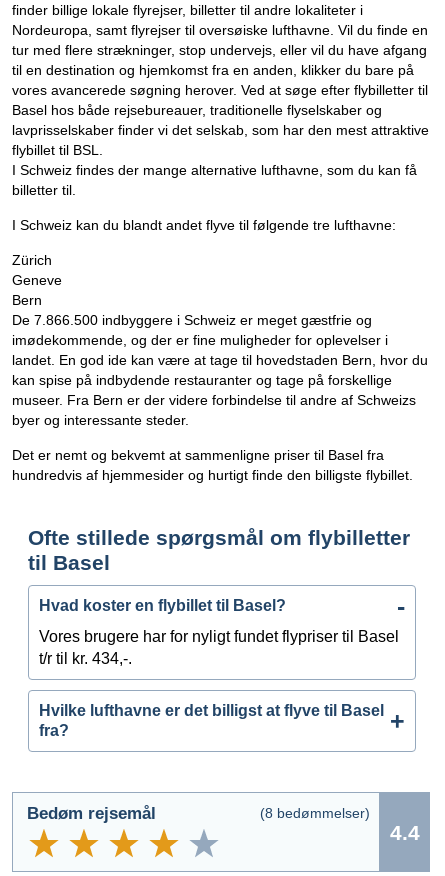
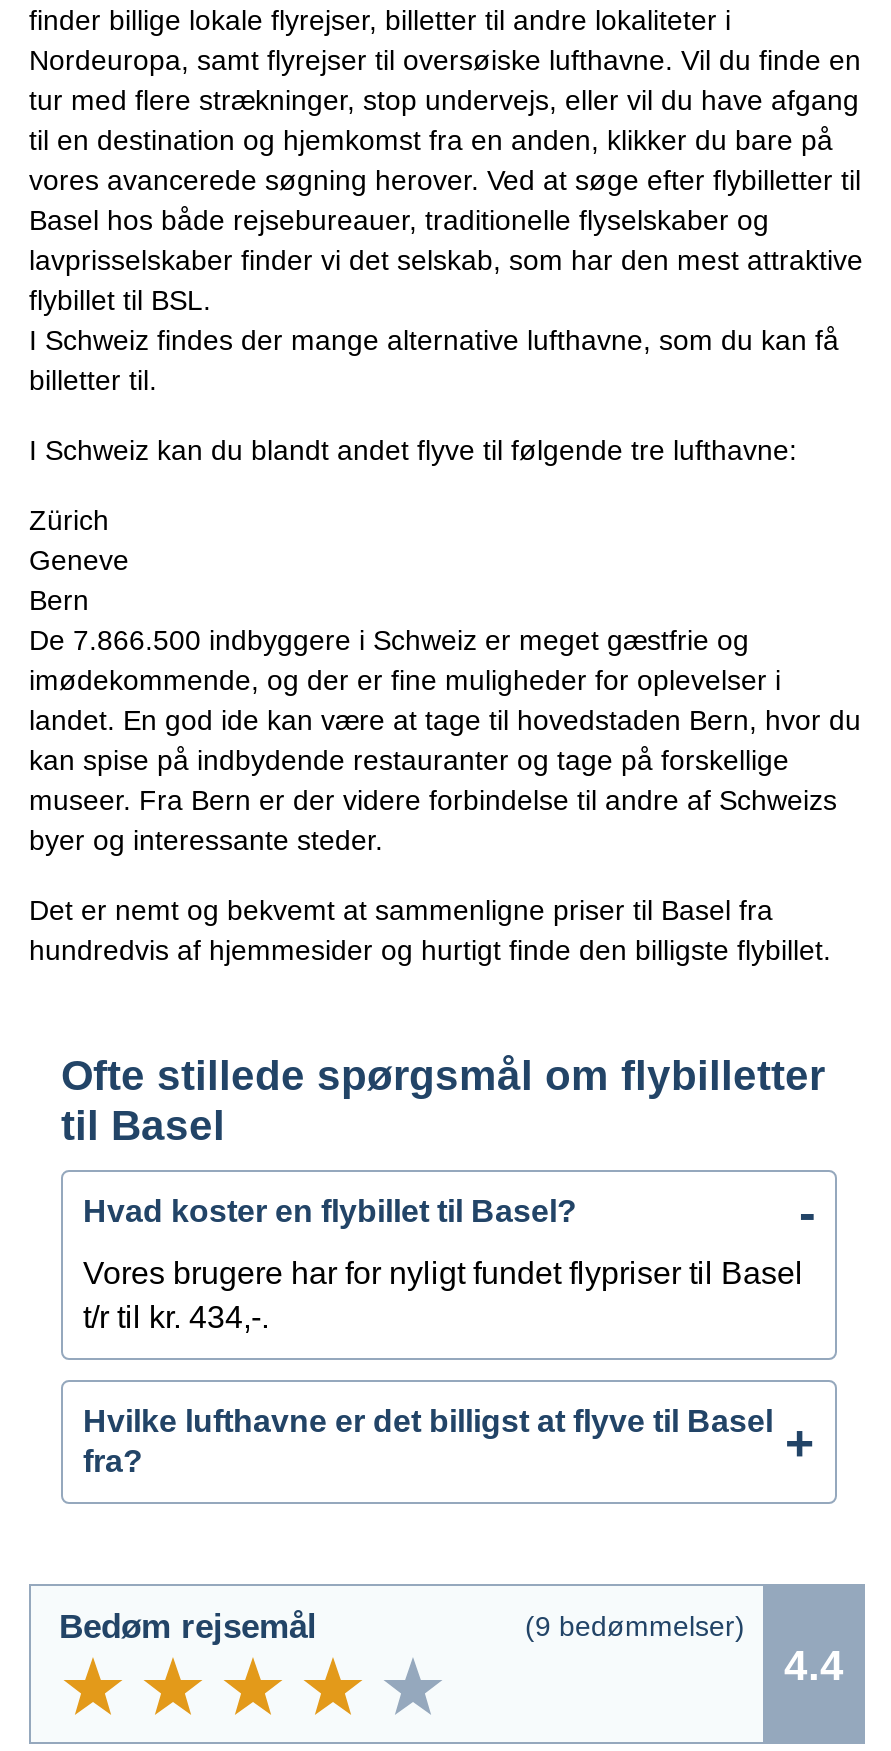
[260,805,370,821] (8 bedømmelser) -> [525,1610,745,1642] (9 bedømmelser)

